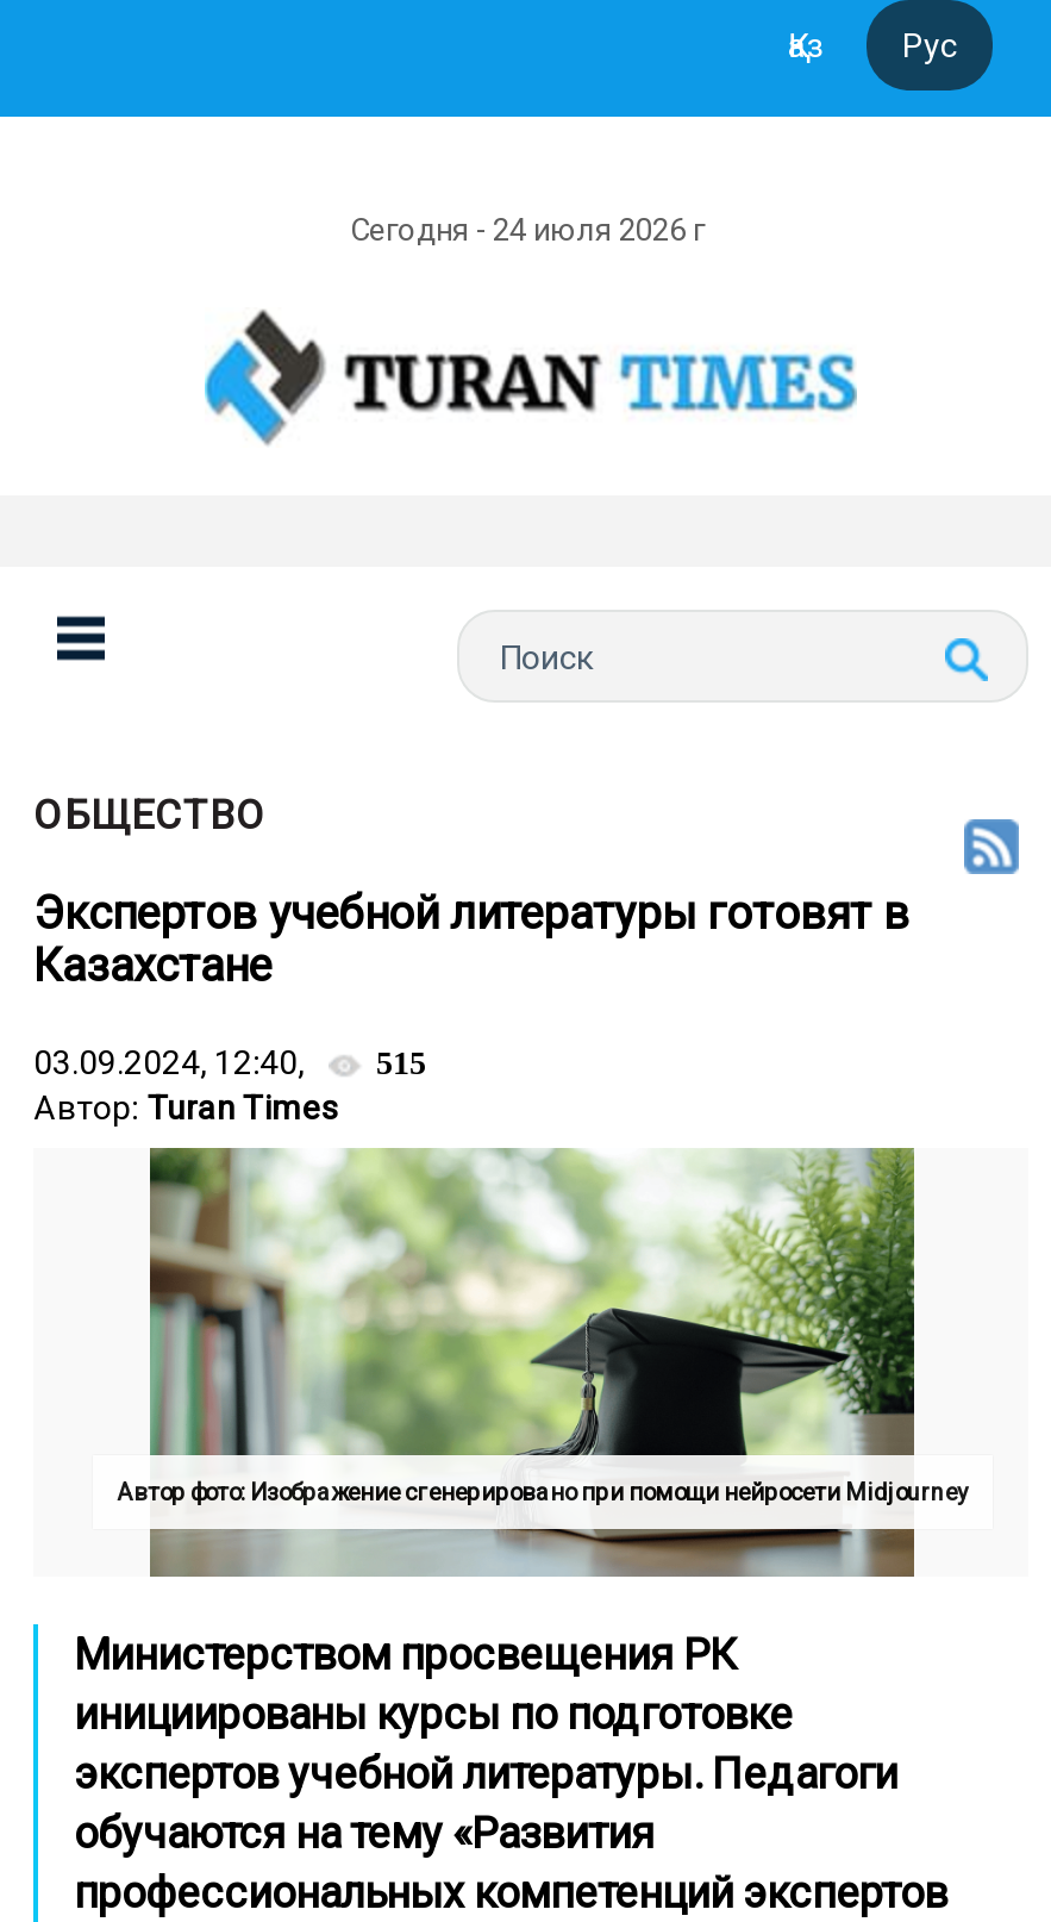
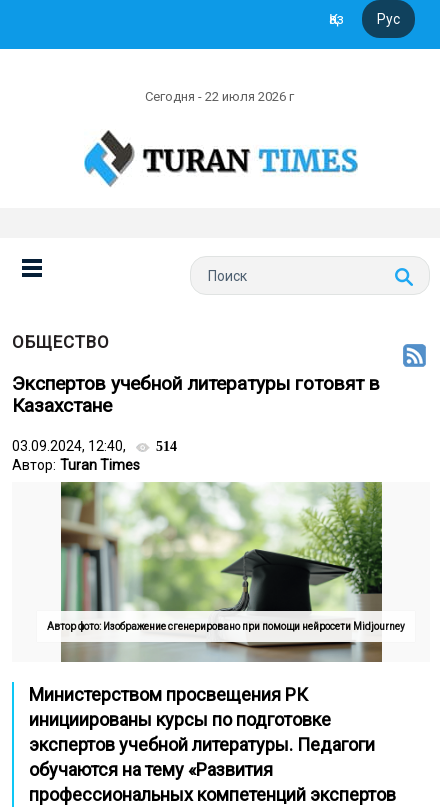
[350,212,712,248] Сегодня - 24 июля 2026 г -> [145,89,297,104] Сегодня - 22 июля 2026 г
[33,1043,426,1081] 03.09.2024, 12:40, 515 -> [12,438,177,454] 03.09.2024, 12:40, 514

